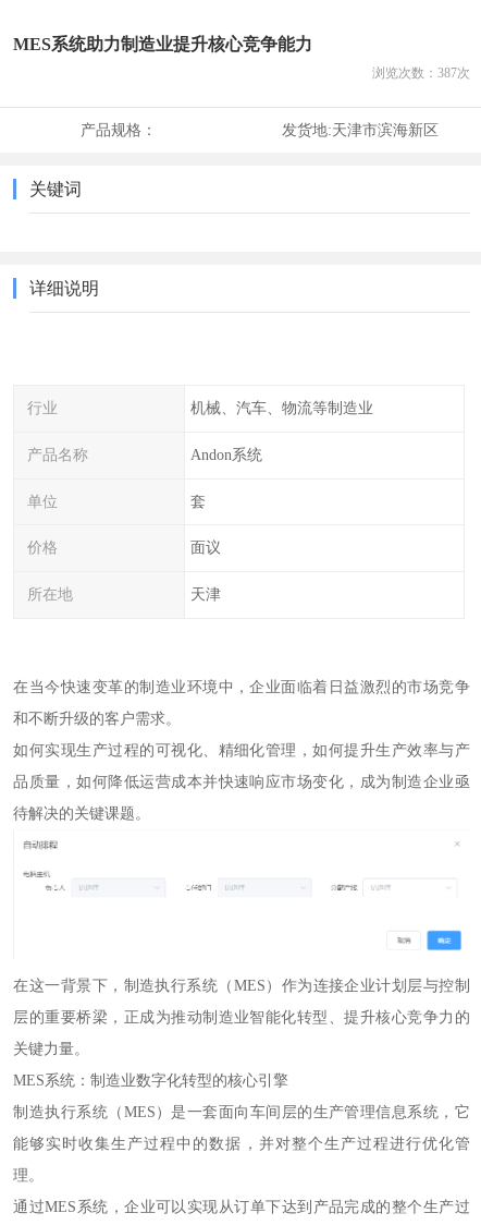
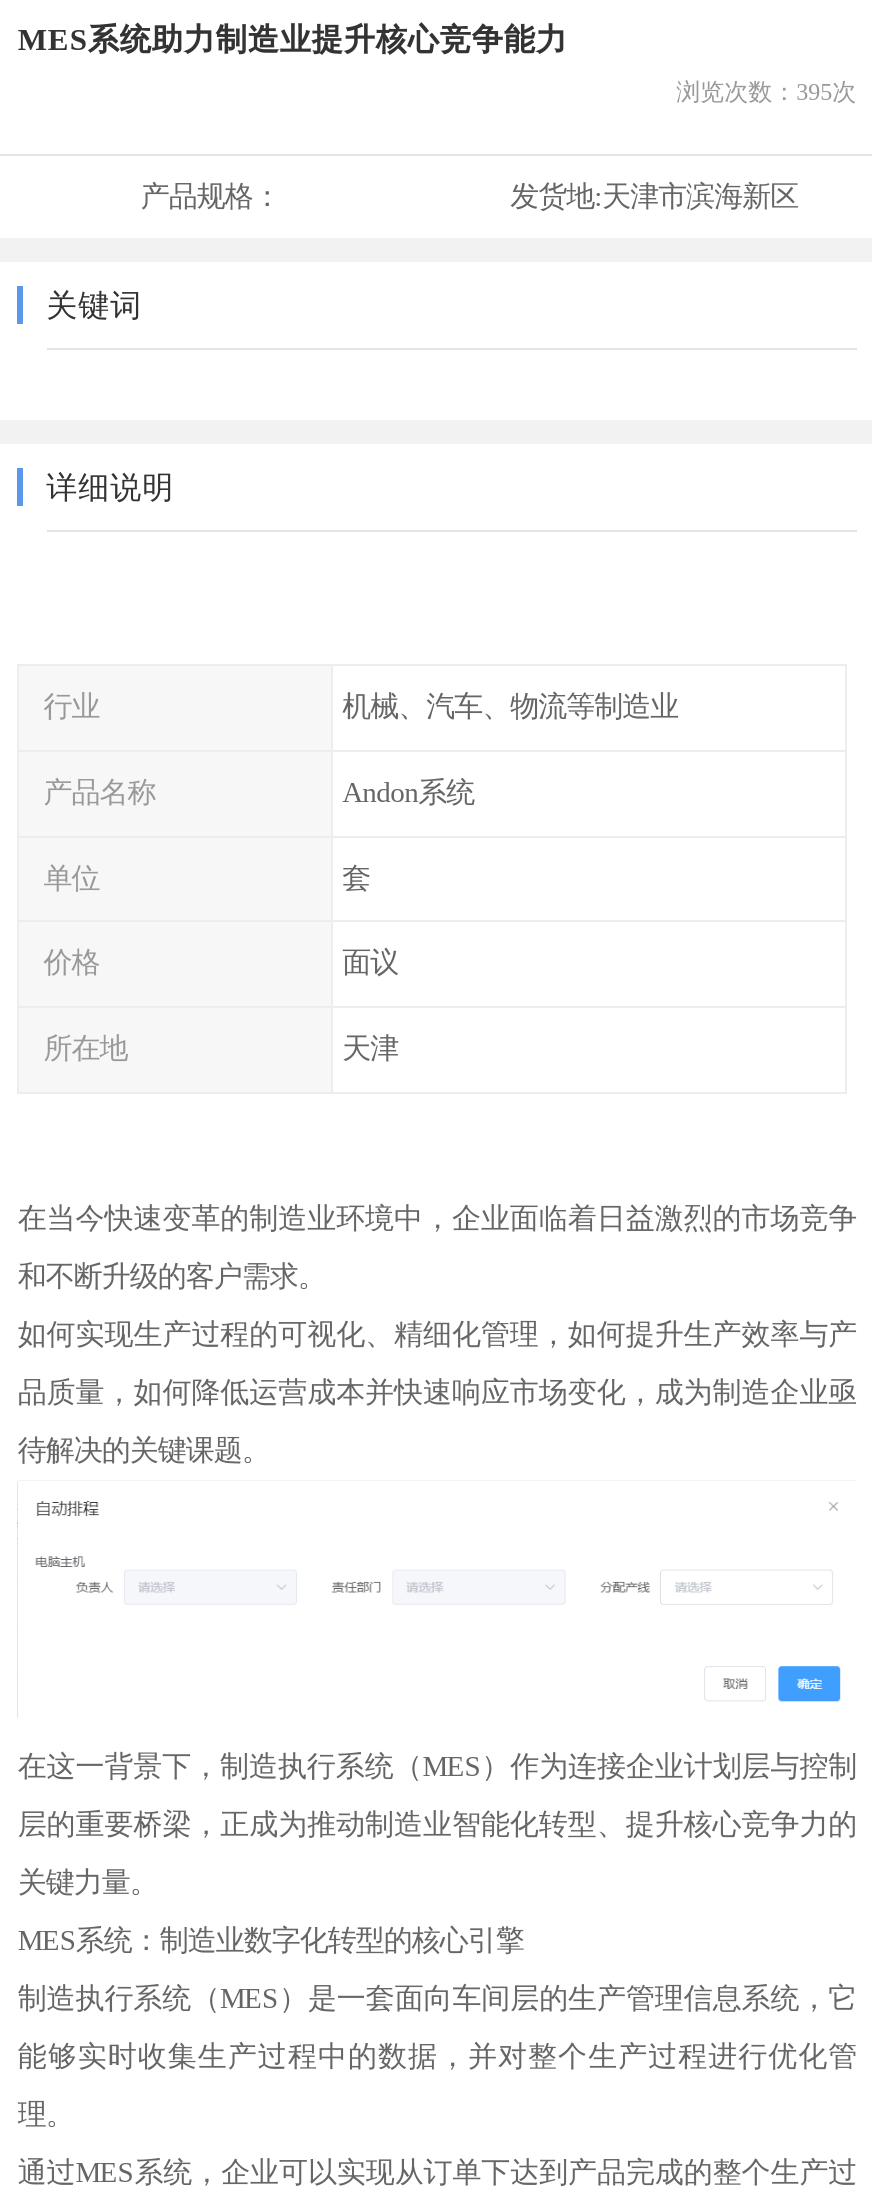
[372,66,470,81] 浏览次数：387次 -> [676,78,856,106] 浏览次数：395次

